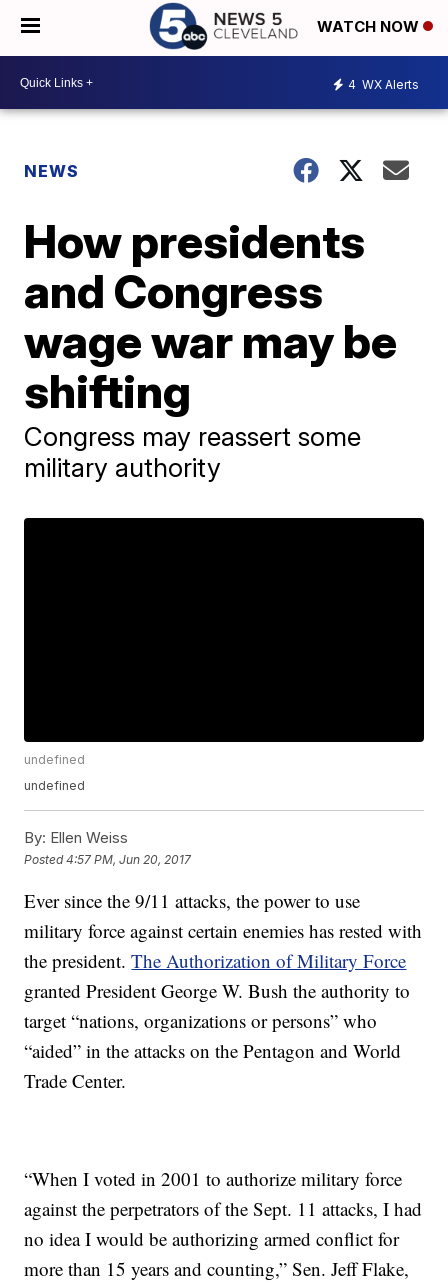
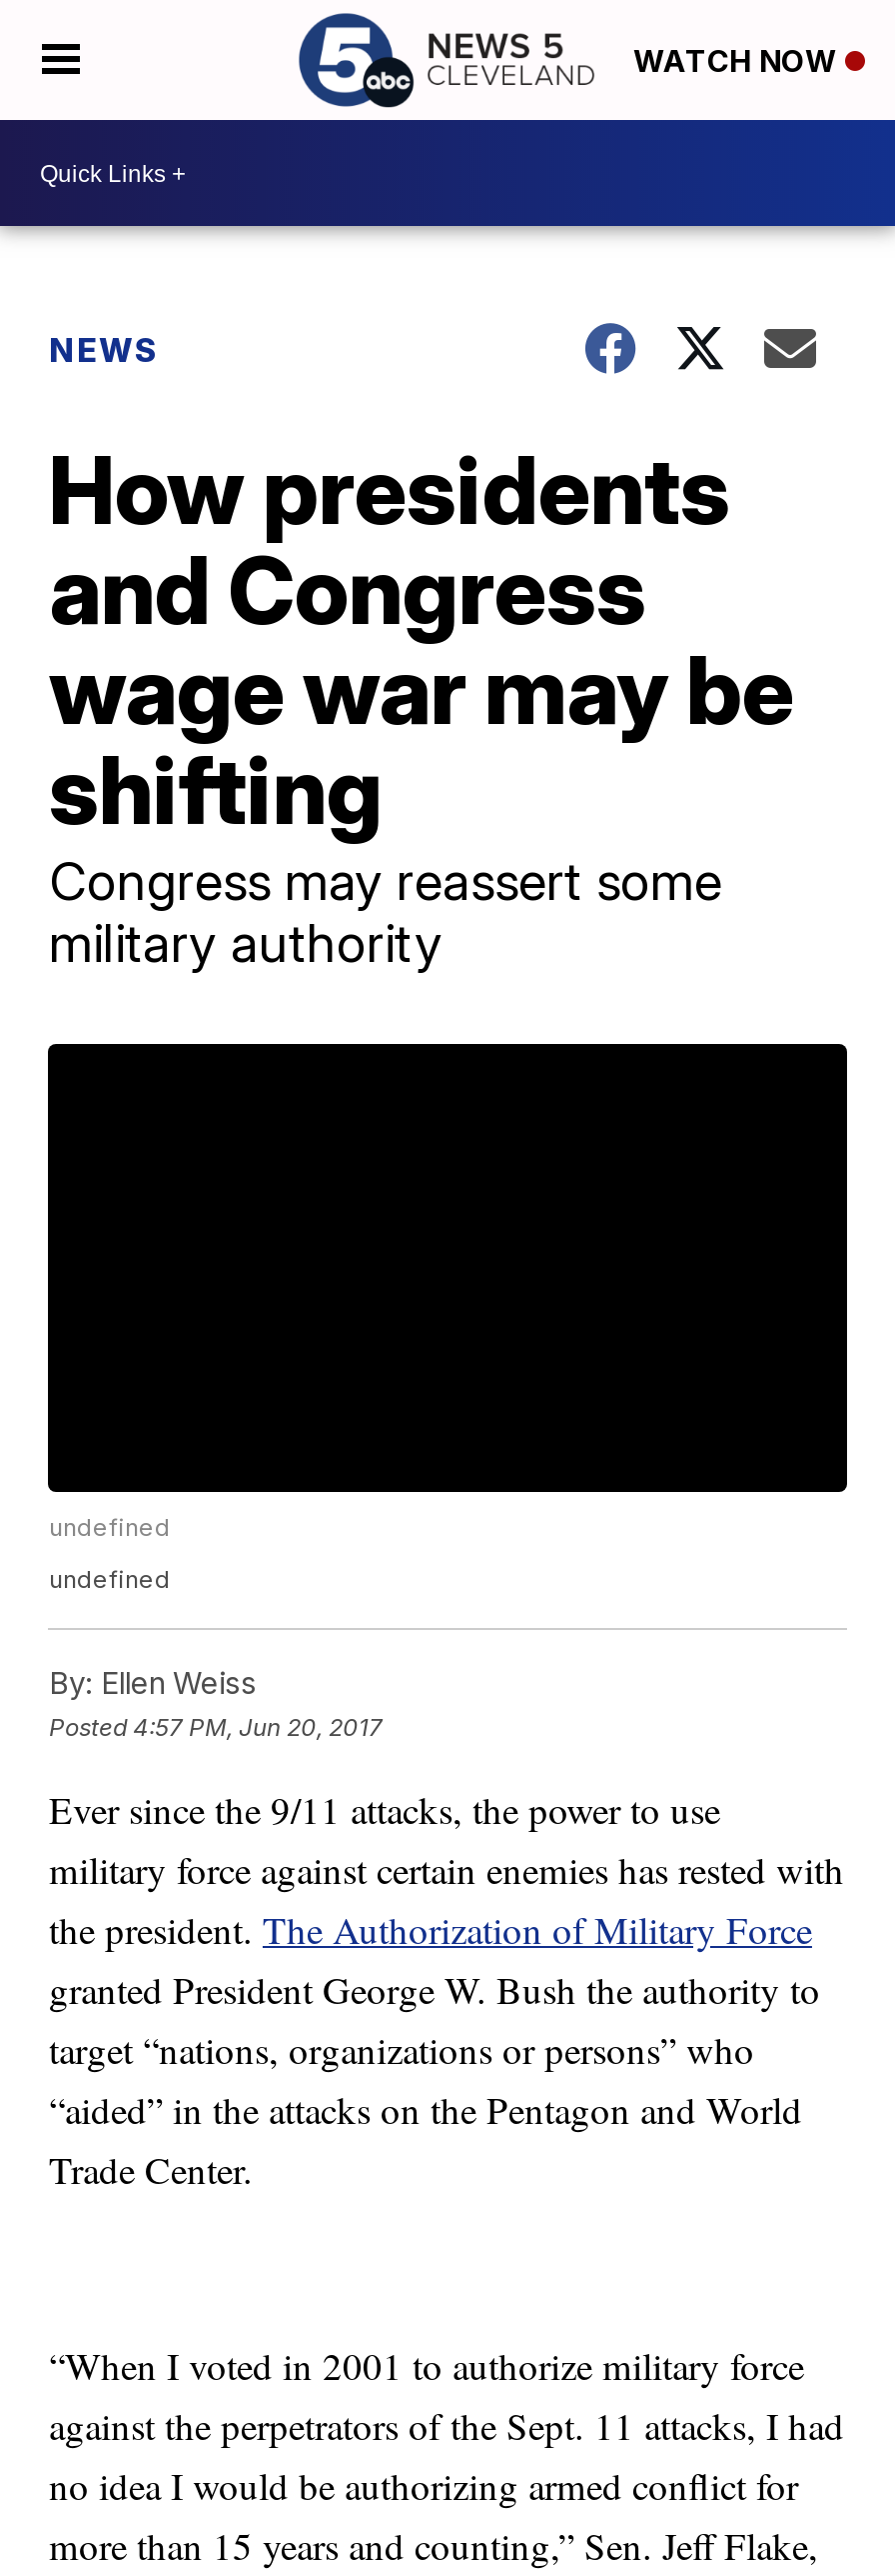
[348,76,419,91] 4 WX Alerts -> none

